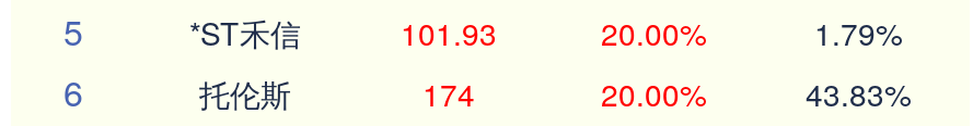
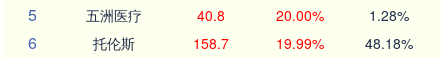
[189,12,497,55] *ST禾信 | 101.93 -> [86,5,224,25] 五洲医疗 | 40.8
[814,12,902,55] 1.79% -> [368,5,408,25] 1.28%
[422,72,475,116] 174 -> [192,33,228,53] 158.7
[601,72,706,116] 20.00% -> [275,33,323,53] 19.99%
[806,72,911,116] 43.83% -> [364,33,412,53] 48.18%

